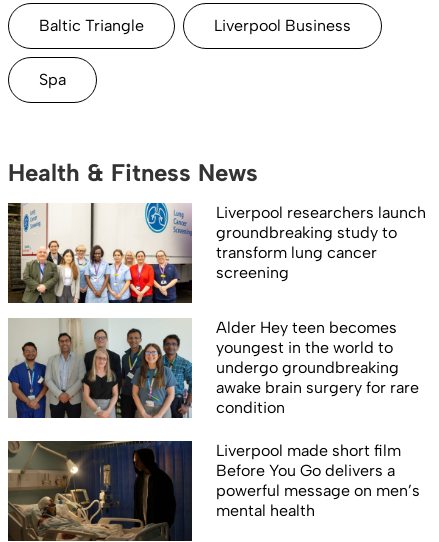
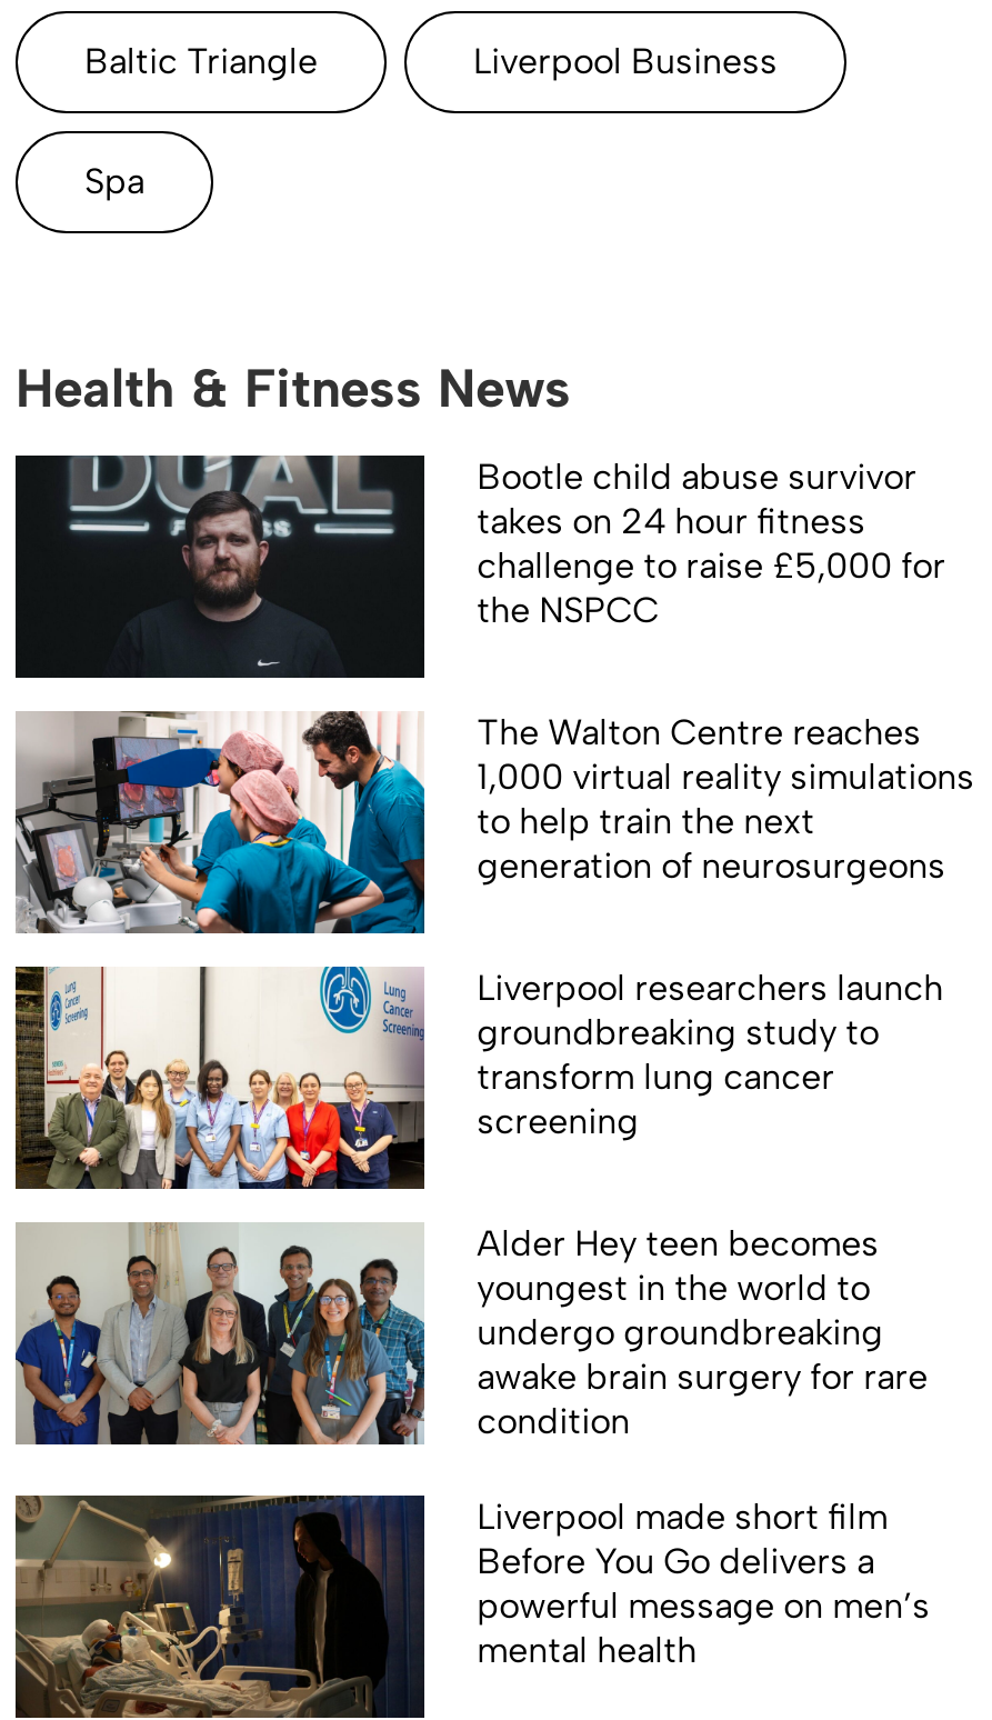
none -> [16,453,974,887] [image] | Bootle child abuse survivor | takes on 24 hour fitness | challenge to raise £5,000 for | the NSPCC | The Walton Centre reaches | 1,000 virtual reality simulations | to help train the next | generation of neurosurgeons
none -> [16,709,427,936] [image]

